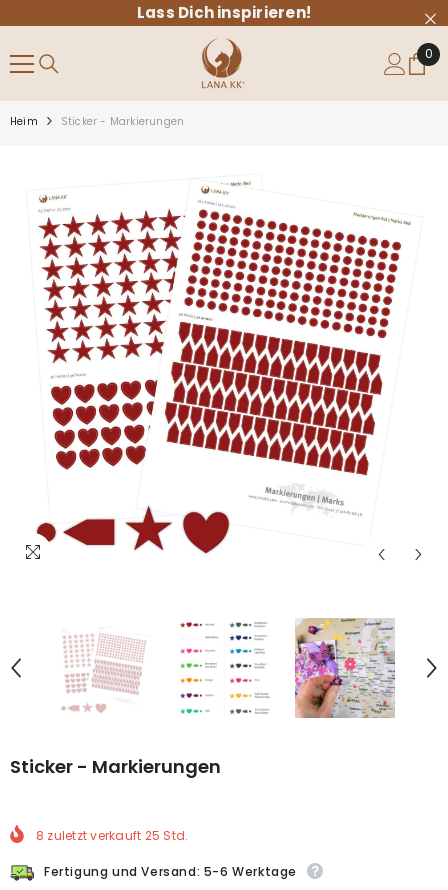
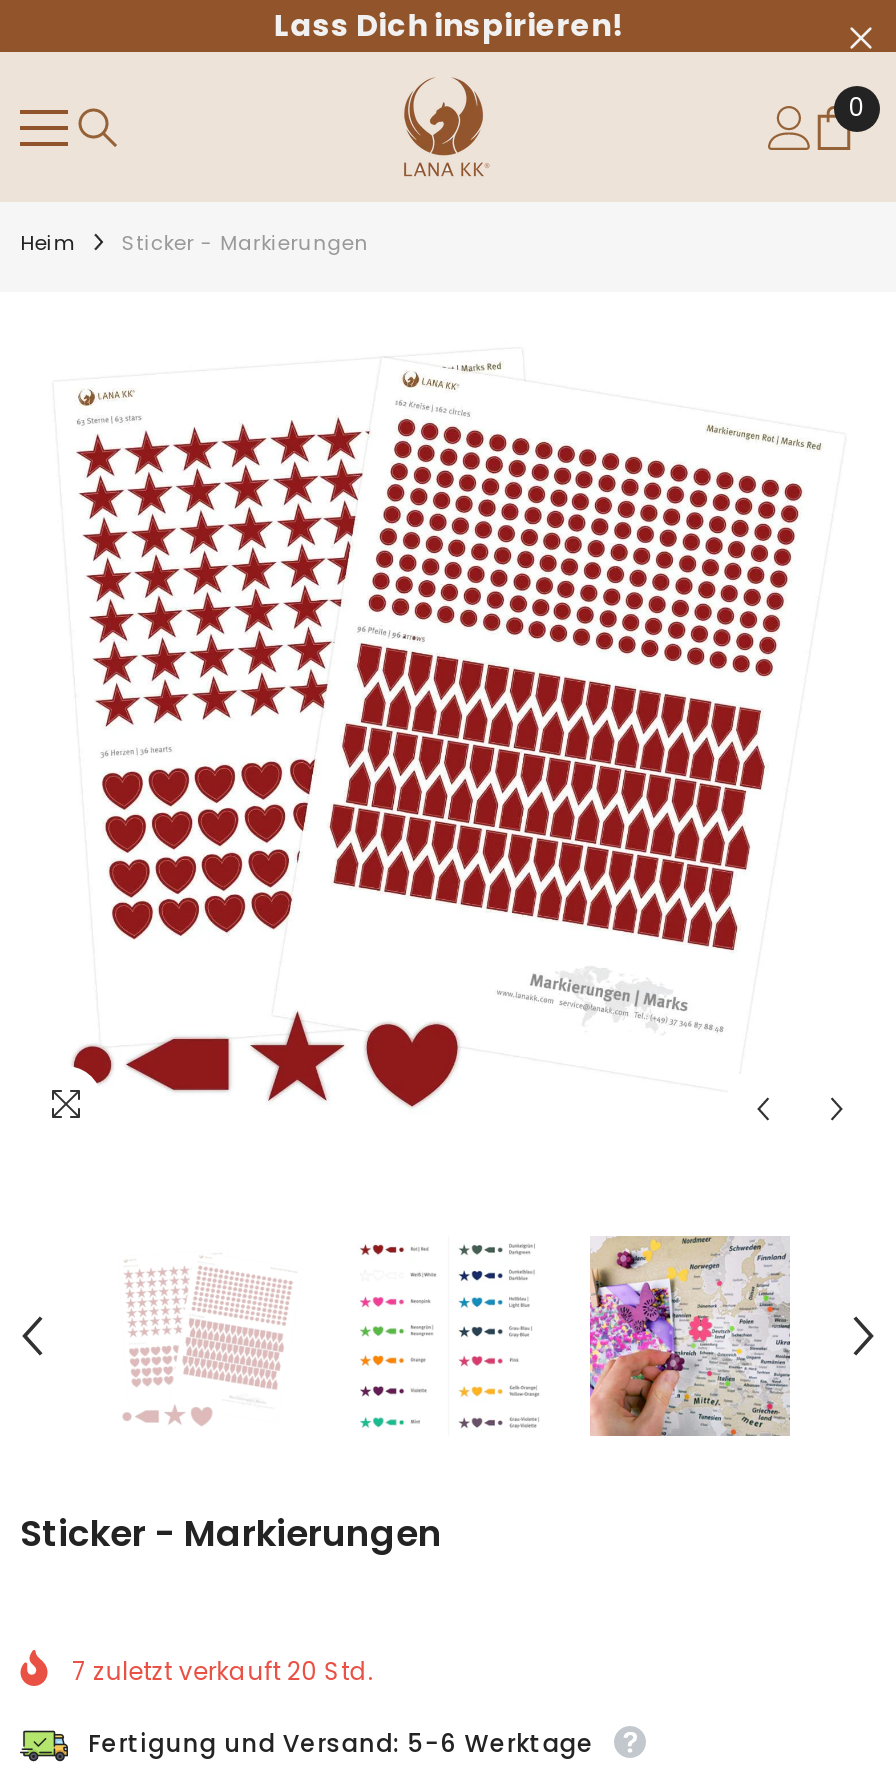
[36,827,188,844] 8 zuletzt verkauft 25 Std. -> [72,1653,375,1687] 7 zuletzt verkauft 20 Std.

